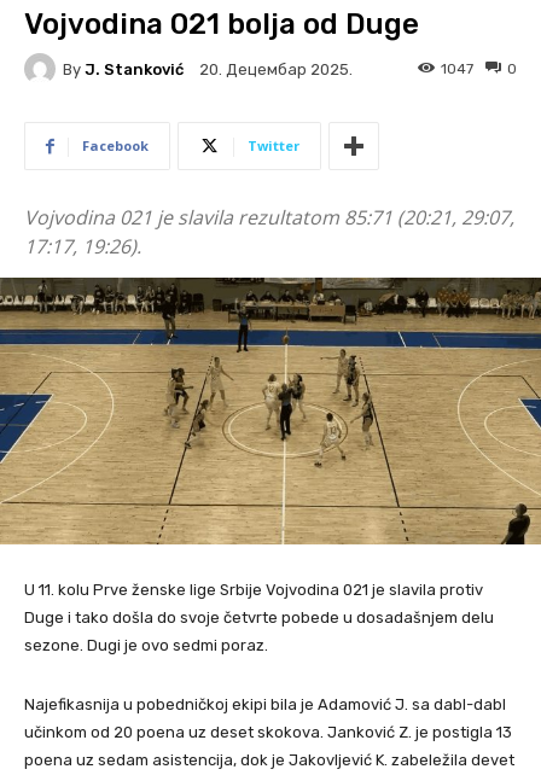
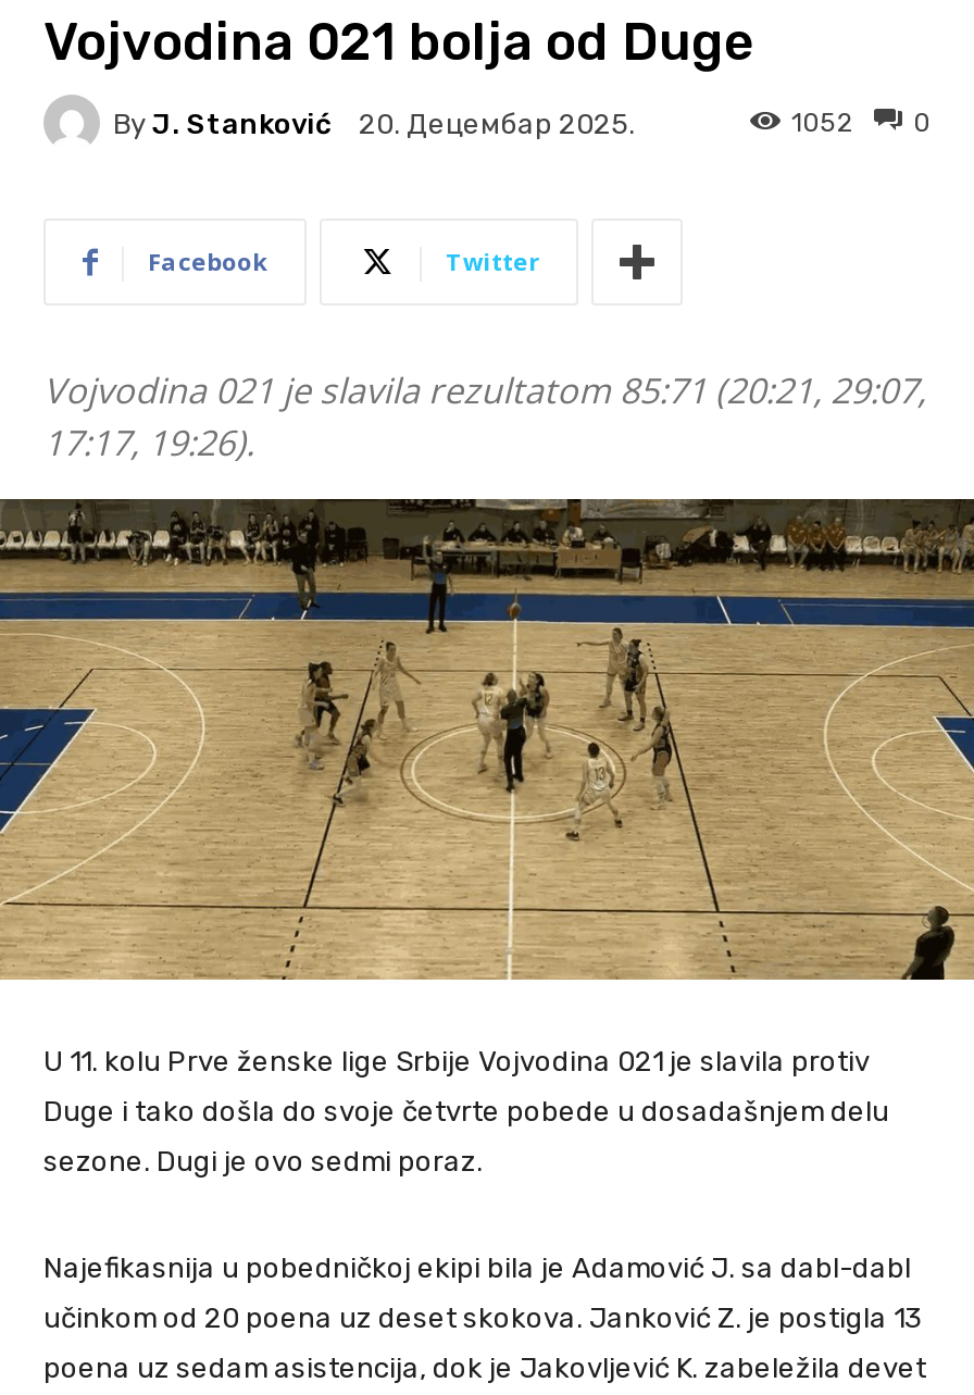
[441,60,517,77] 1047 0 -> [791,107,931,138] 1052 0

